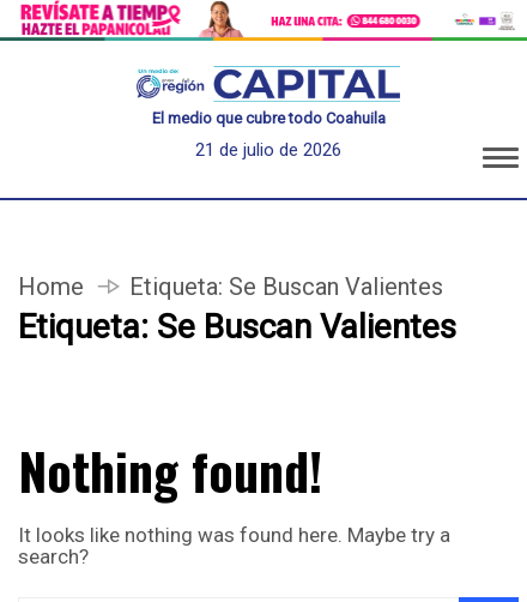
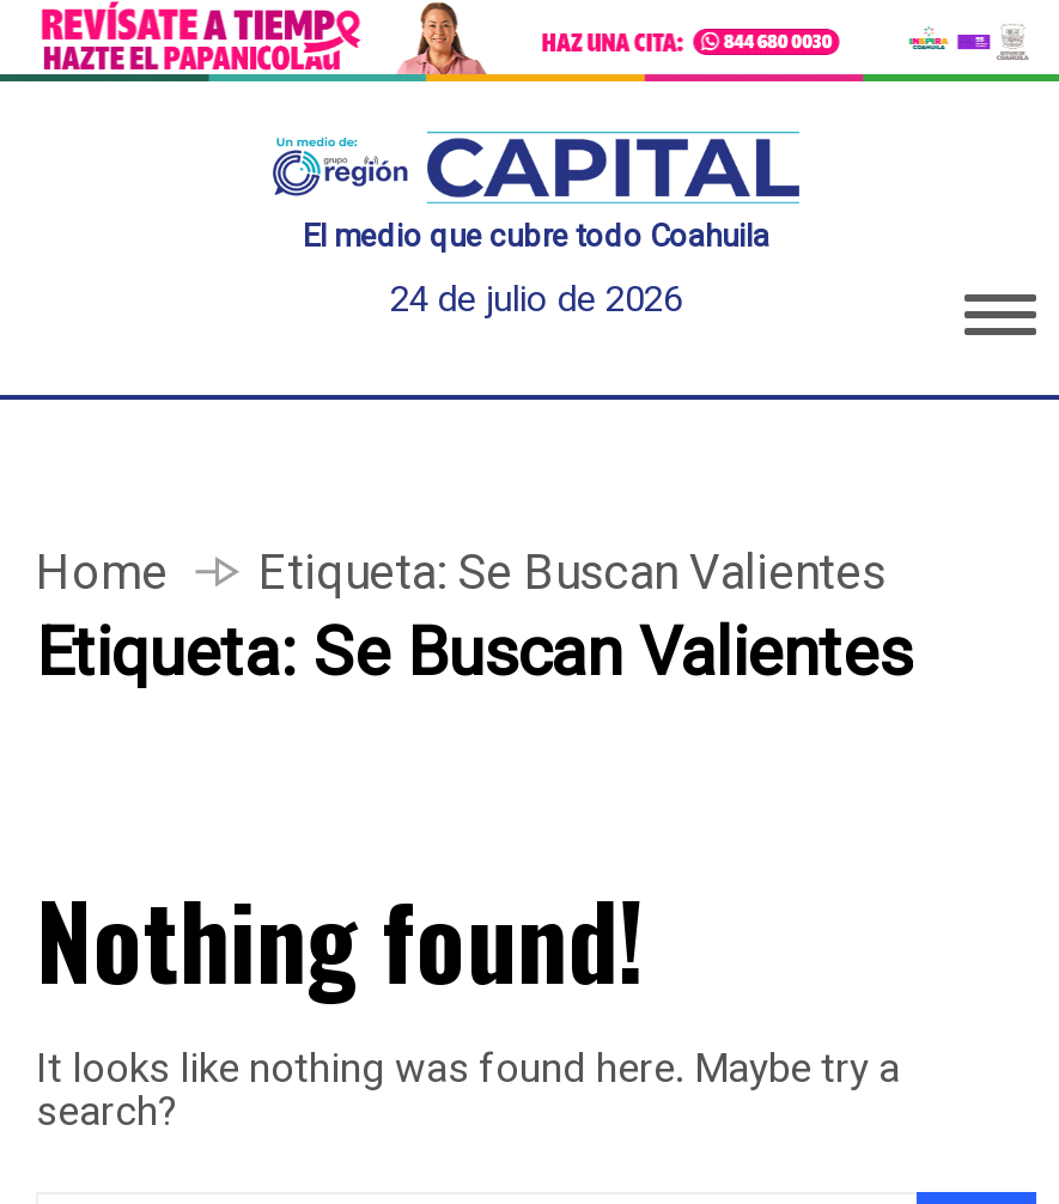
[195,139,341,161] 21 de julio de 2026 -> [390,278,682,321] 24 de julio de 2026

